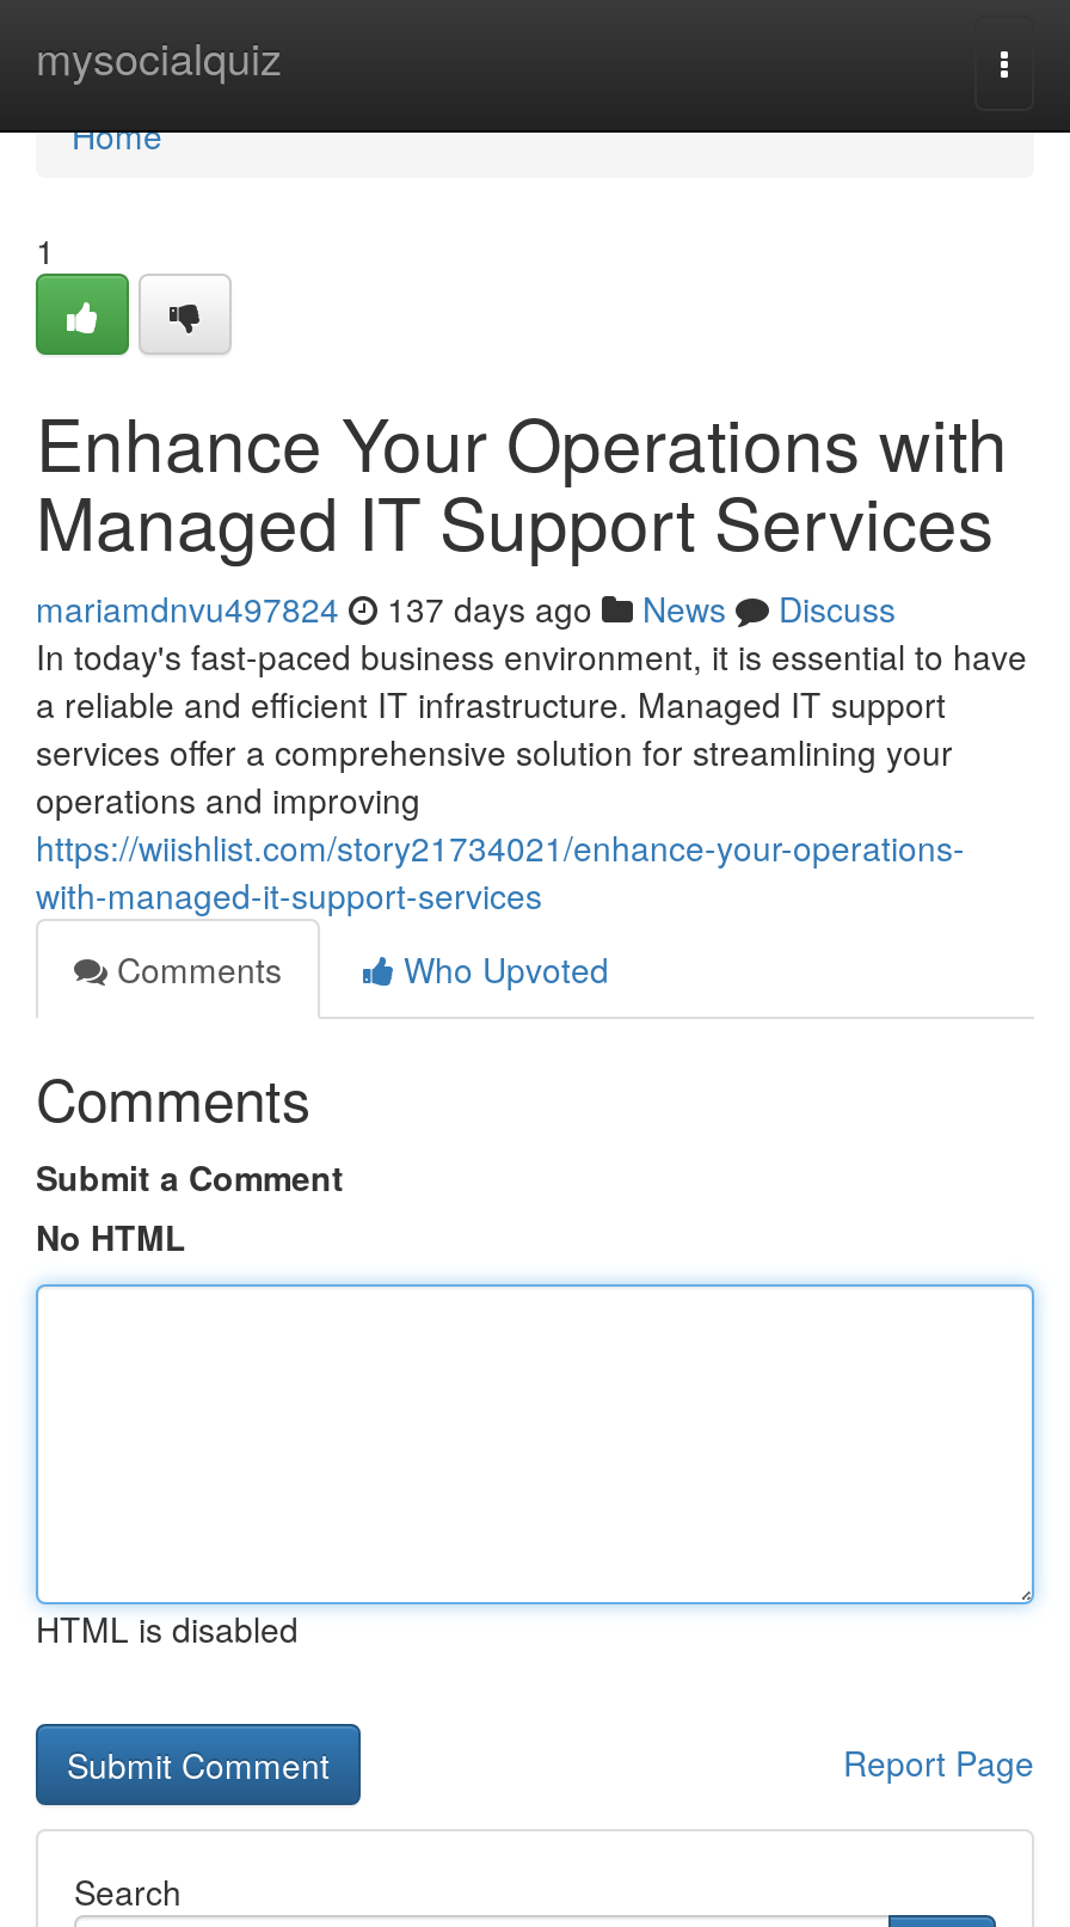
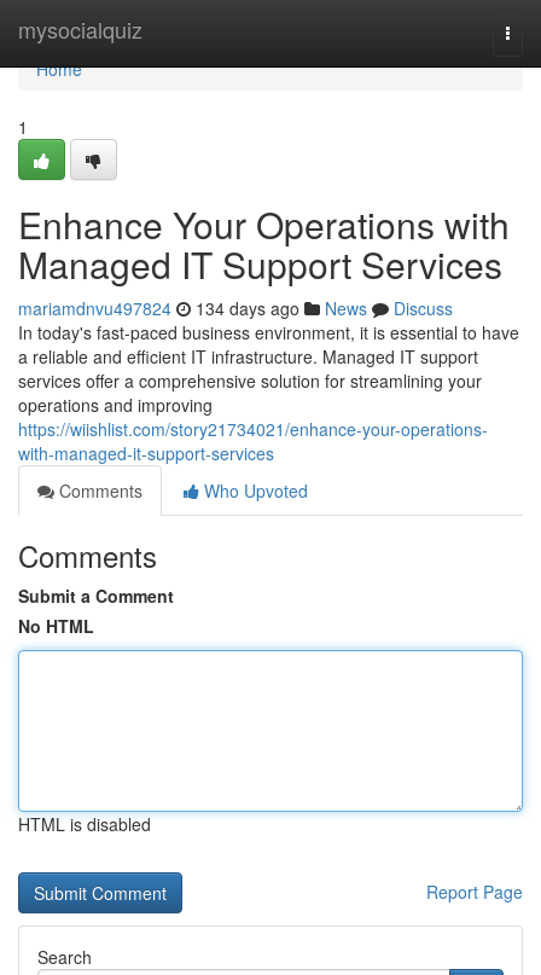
[36,584,896,632] mariamdnvu497824 137 days ago News Discuss -> [18,296,453,320] mariamdnvu497824 134 days ago News Discuss

